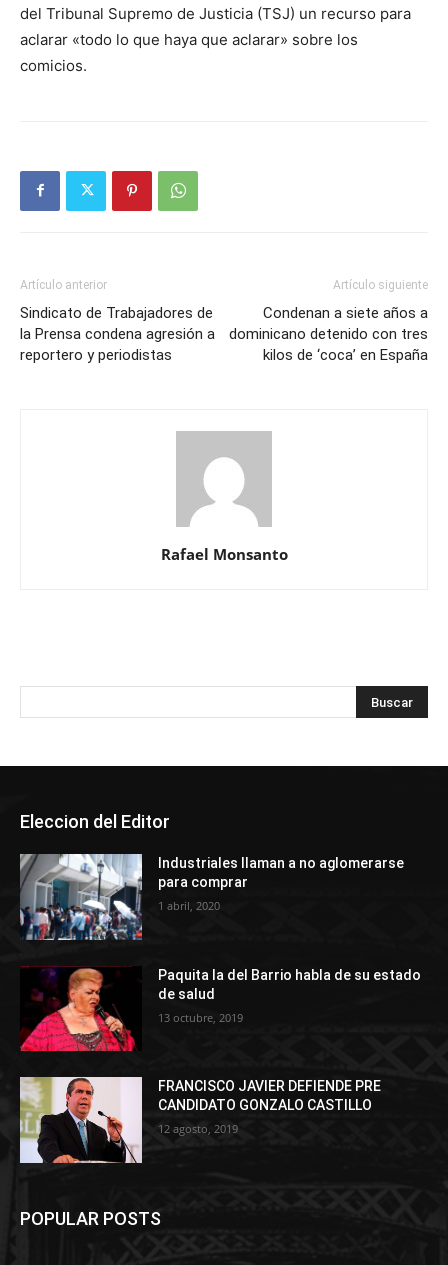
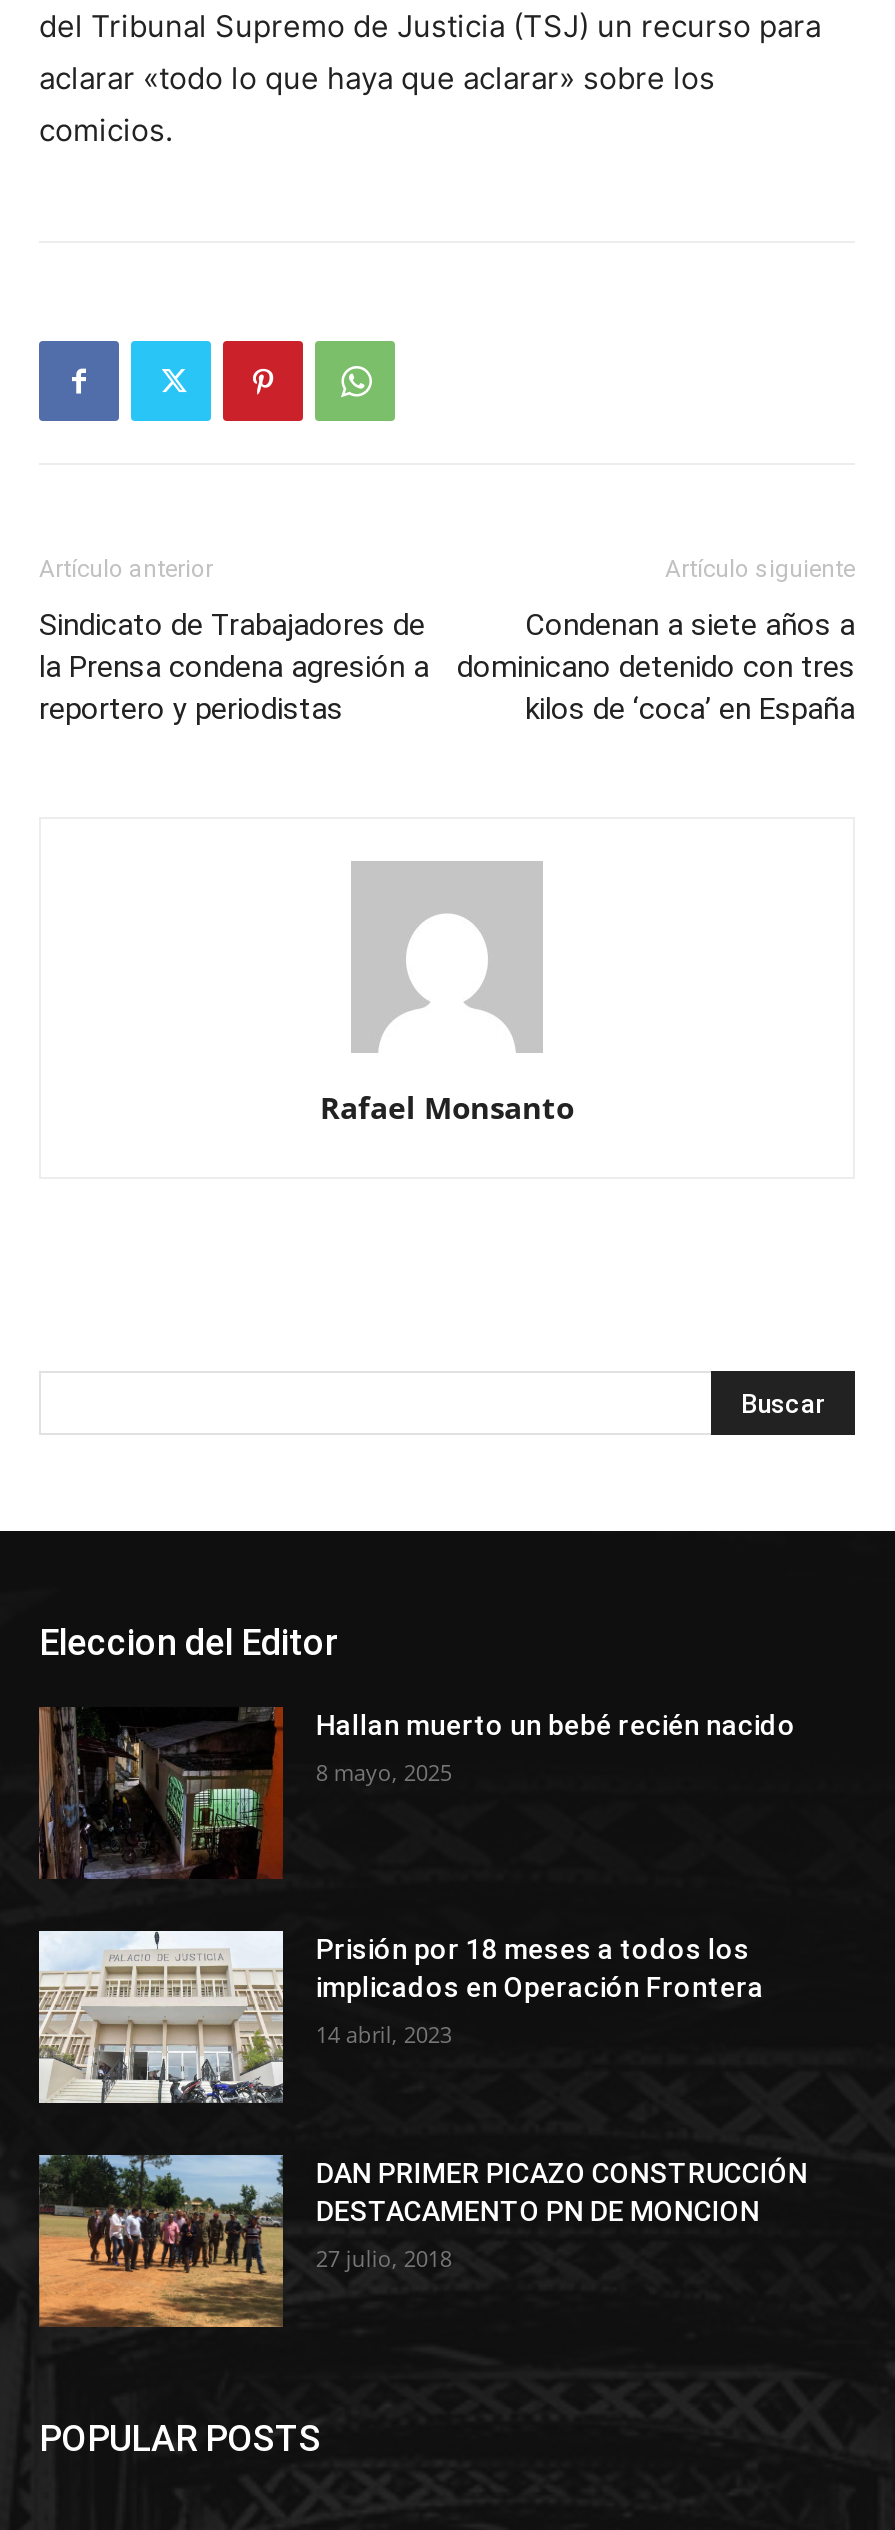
[19,853,404,941] [image] | Industriales llaman a no aglomerarse | para comprar -> [37,1706,796,1880] [image] | Hallan muerto un bebé recién nacido
[158,898,220,913] 1 abril, 2020 -> [316,1758,452,1788] 8 mayo, 2025
[20,965,421,1052] [image] | Paquita la del Barrio habla de su estado | de salud -> [37,1928,764,2106] [image] | Prisión por 18 meses a todos los | implicados en Operación Frontera
[158,1009,243,1024] 13 octubre, 2019 -> [316,2019,452,2049] 14 abril, 2023
[19,1076,381,1164] [image] | FRANCISCO JAVIER DEFIENDE PRE | CANDIDATO GONZALO CASTILLO -> [37,2154,808,2330] [image] | DAN PRIMER PICAZO CONSTRUCCIÓN | DESTACAMENTO PN DE MONCION
[158,1121,238,1136] 12 agosto, 2019 -> [316,2242,452,2272] 27 julio, 2018

